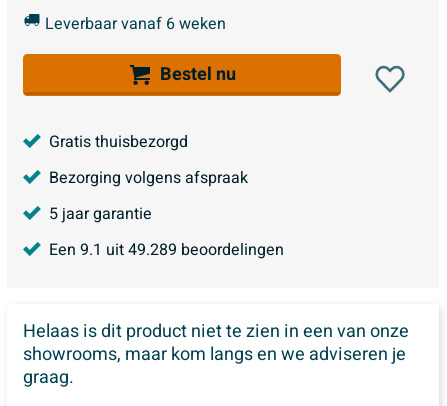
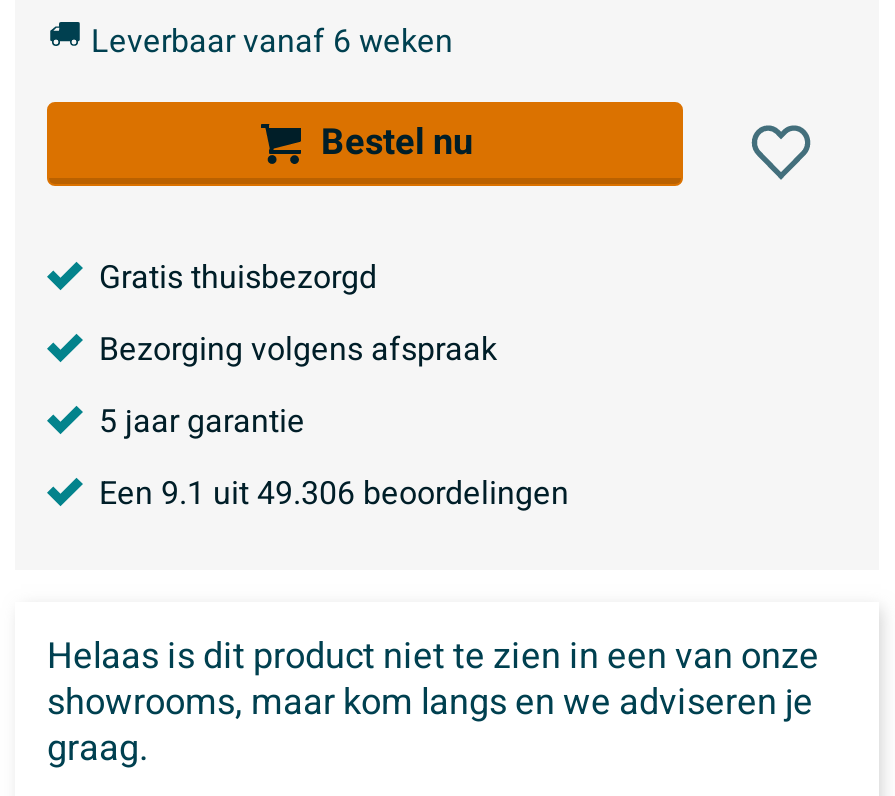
[49,238,284,262] Een 9.1 uit 49.289 beoordelingen -> [99,470,569,518] Een 9.1 uit 49.306 beoordelingen

